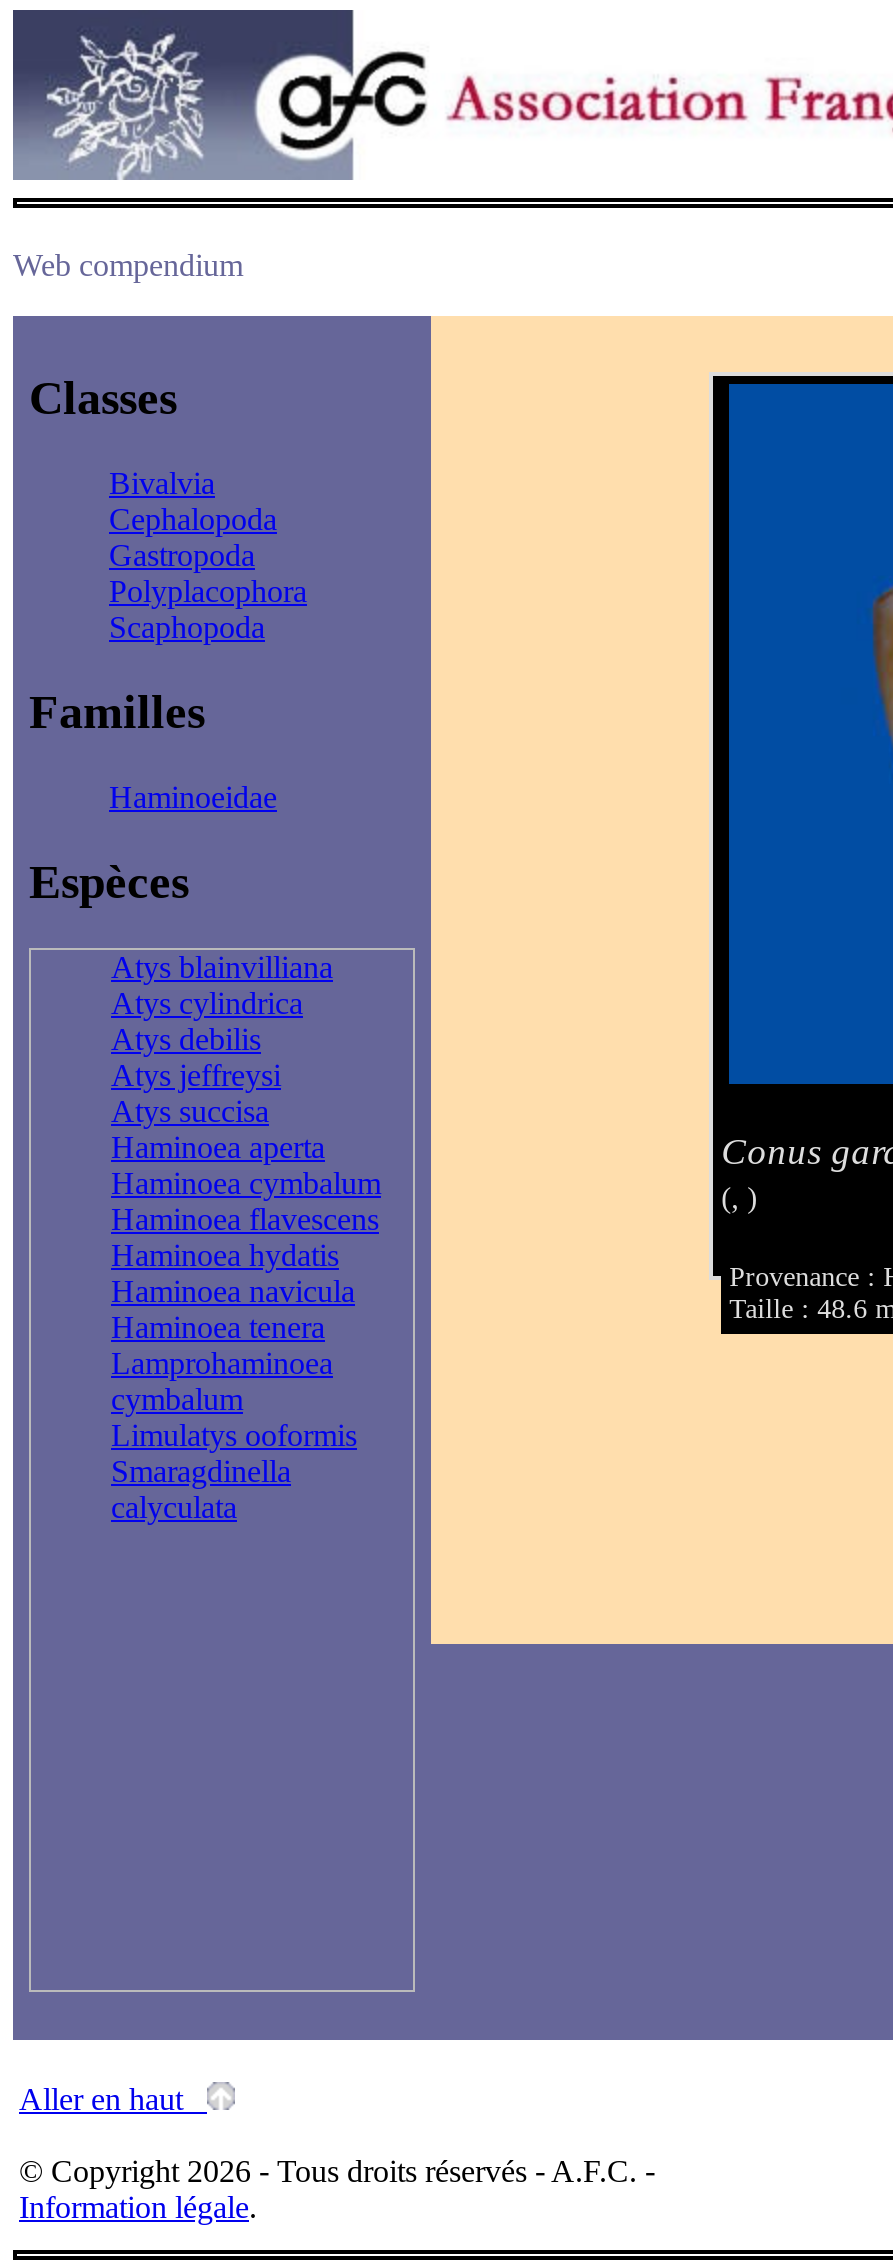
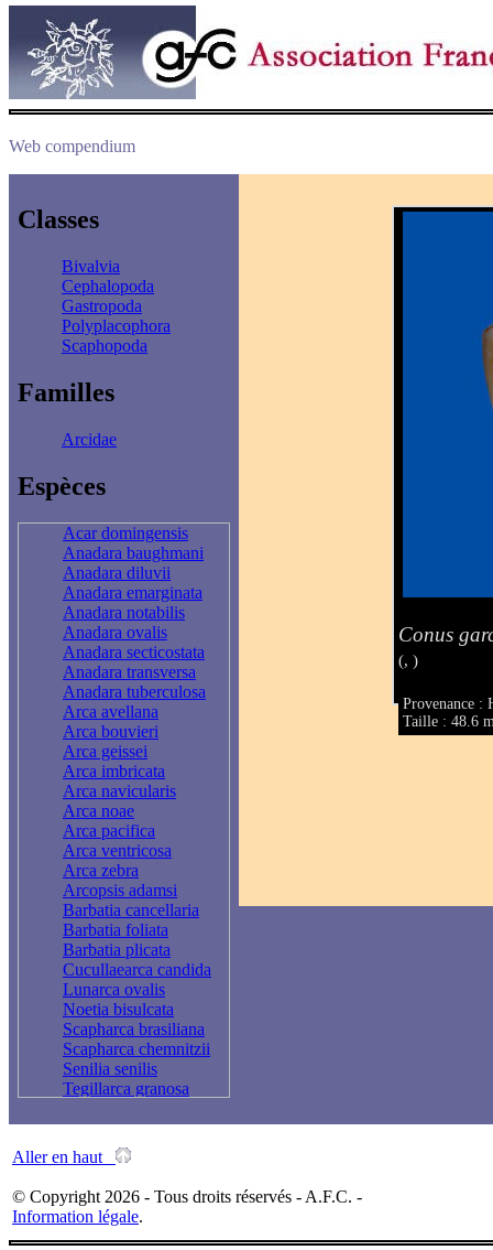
[109,779,277,813] Haminoeidae -> [62,429,117,448] Arcidae
[111,951,381,1525] Atys blainvilliana | Atys cylindrica | Atys debilis | Atys jeffreysi | Atys succisa | Haminoea aperta | Haminoea cymbalum | Haminoea flavescens | Haminoea hydatis | Haminoea navicula | Haminoea tenera | Lamprohaminoea | cymbalum | Limulatys ooformis | Smaragdinella | calyculata -> [63,524,211,1098] Acar domingensis | Anadara baughmani | Anadara diluvii | Anadara emarginata | Anadara notabilis | Anadara ovalis | Anadara secticostata | Anadara transversa | Anadara tuberculosa | Arca avellana | Arca bouvieri | Arca geissei | Arca imbricata | Arca navicularis | Arca noae | Arca pacifica | Arca ventricosa | Arca zebra | Arcopsis adamsi | Barbatia cancellaria | Barbatia foliata | Barbatia plicata | Cucullaearca candida | Lunarca ovalis | Noetia bisulcata | Scapharca brasiliana | Scapharca chemnitzii | Senilia senilis | Tegillarca granosa

